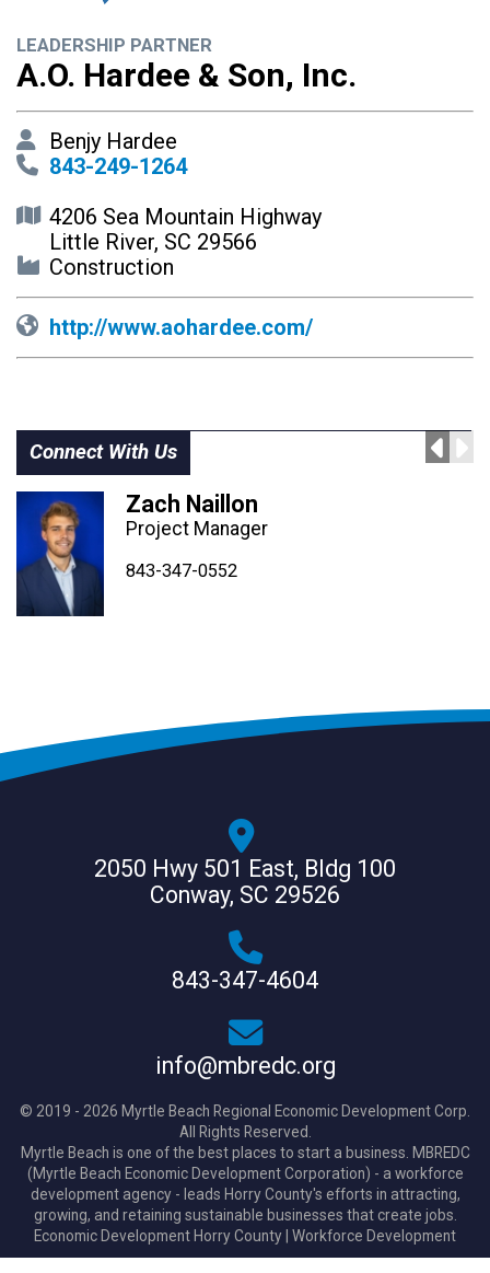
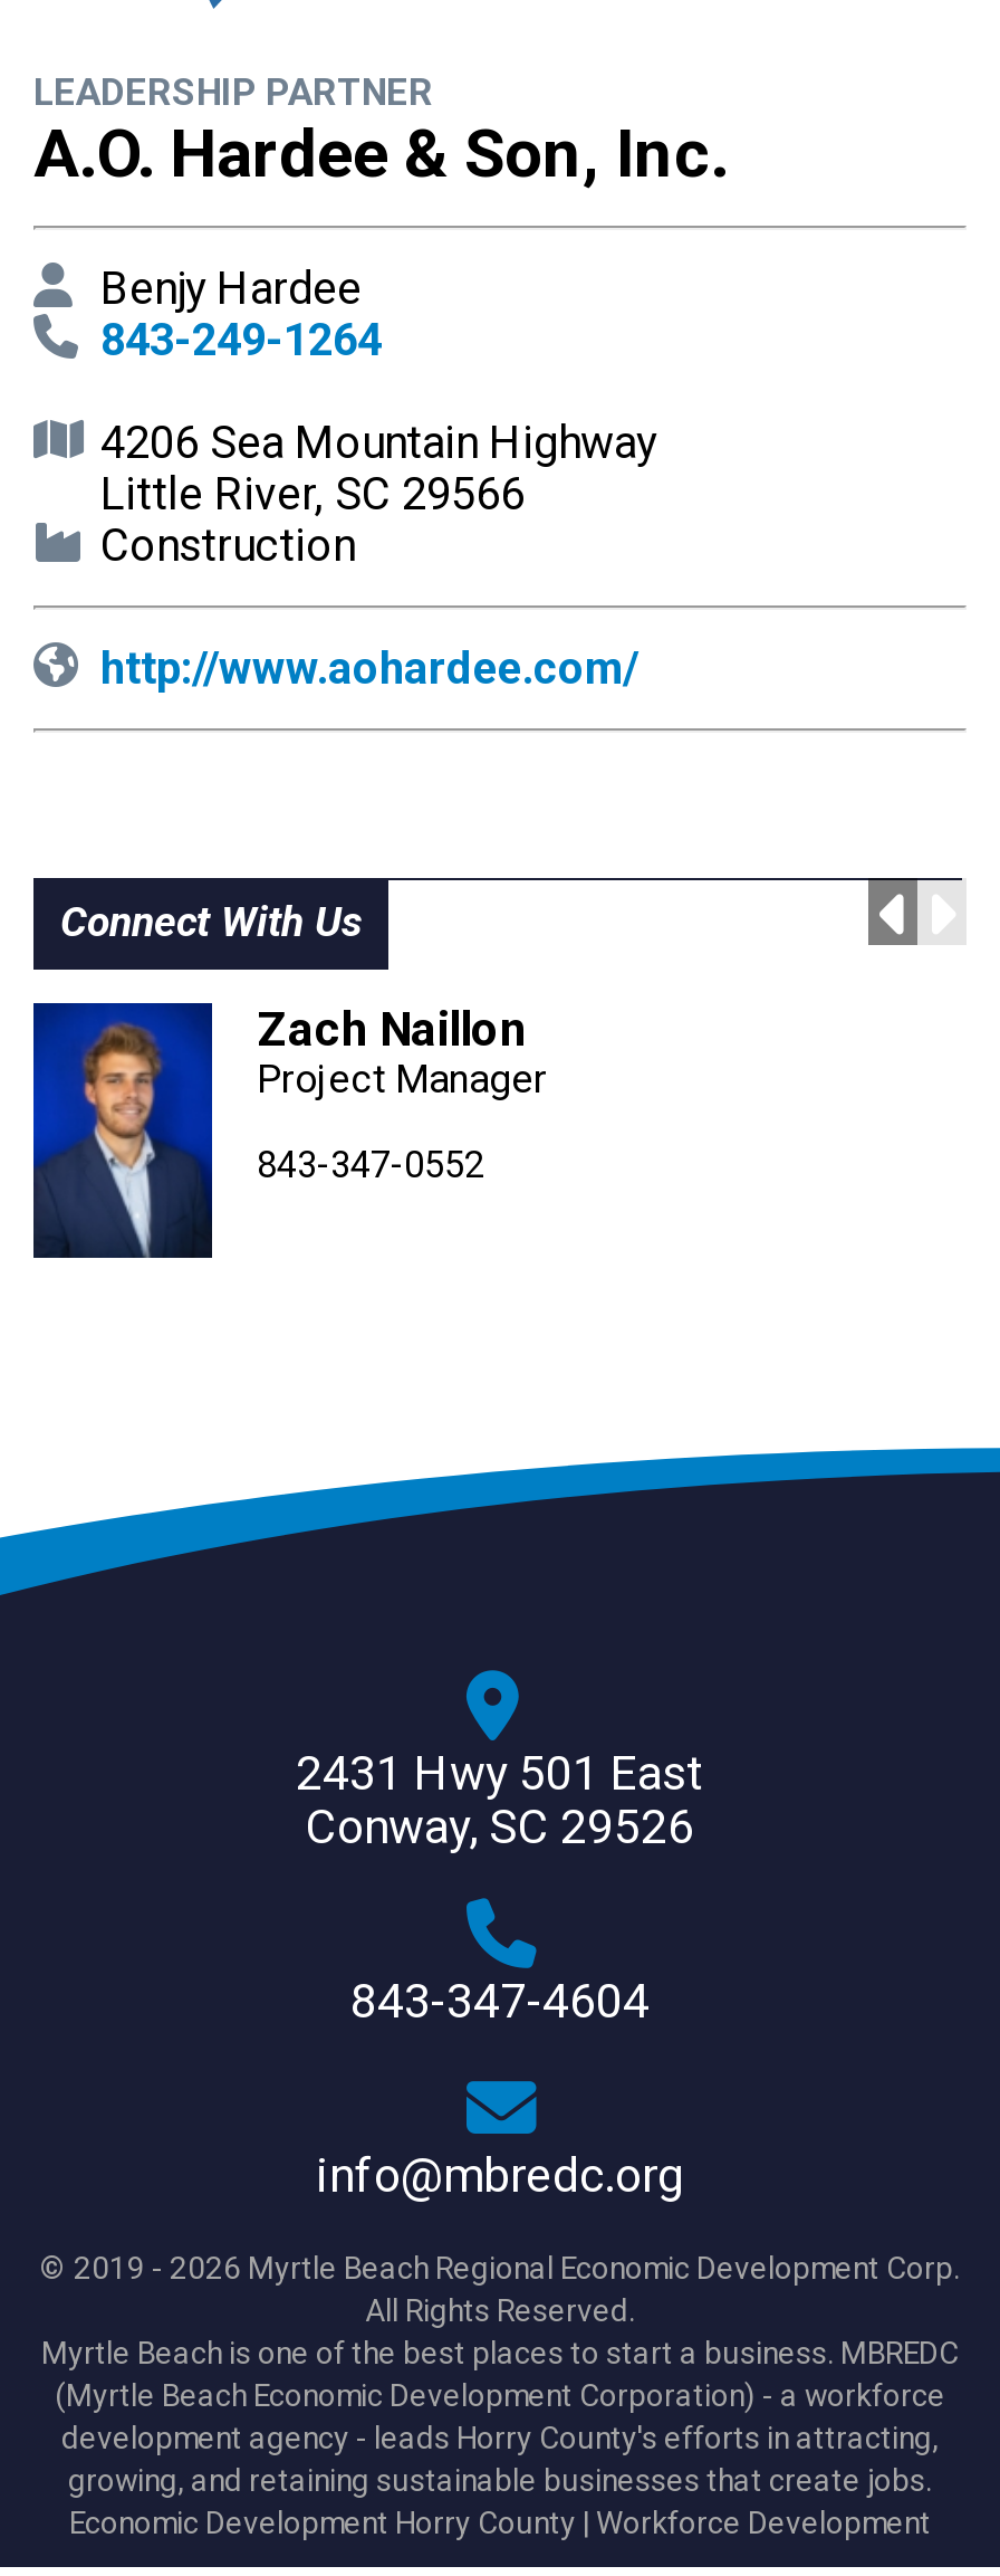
[94,855,396,882] 2050 Hwy 501 East, Bldg 100 -> [296,1745,704,1801] 2431 Hwy 501 East

